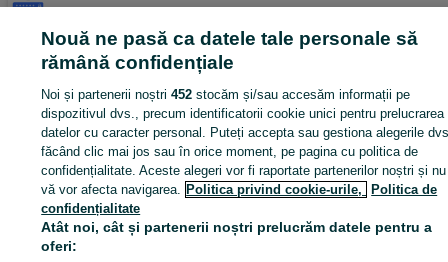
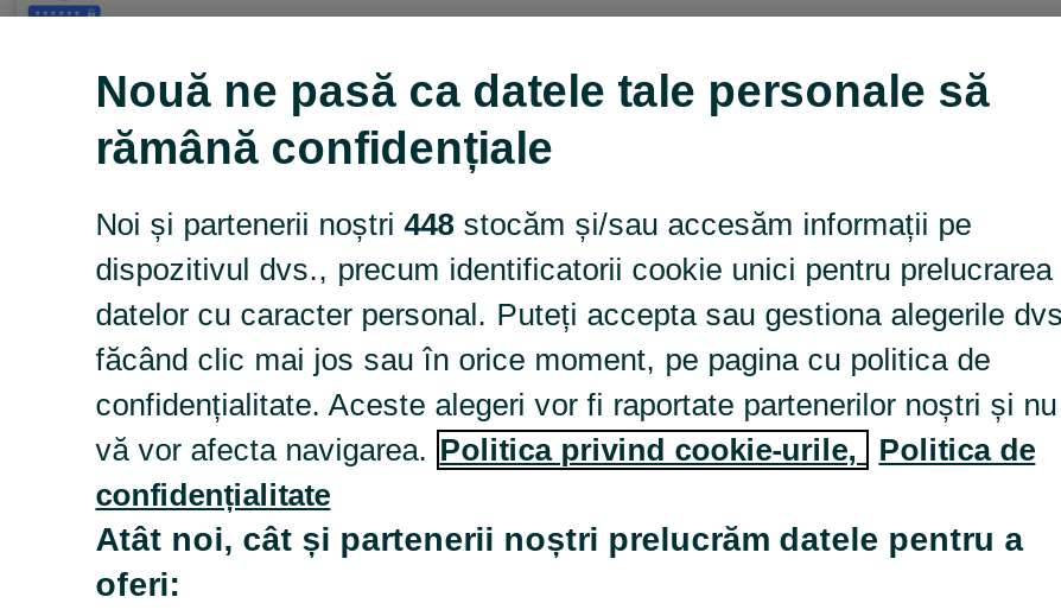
[41,87,410,102] Noi și partenerii noștri 452 stocăm și/sau accesăm informații pe -> [95,207,971,242] Noi și partenerii noștri 448 stocăm și/sau accesăm informații pe

